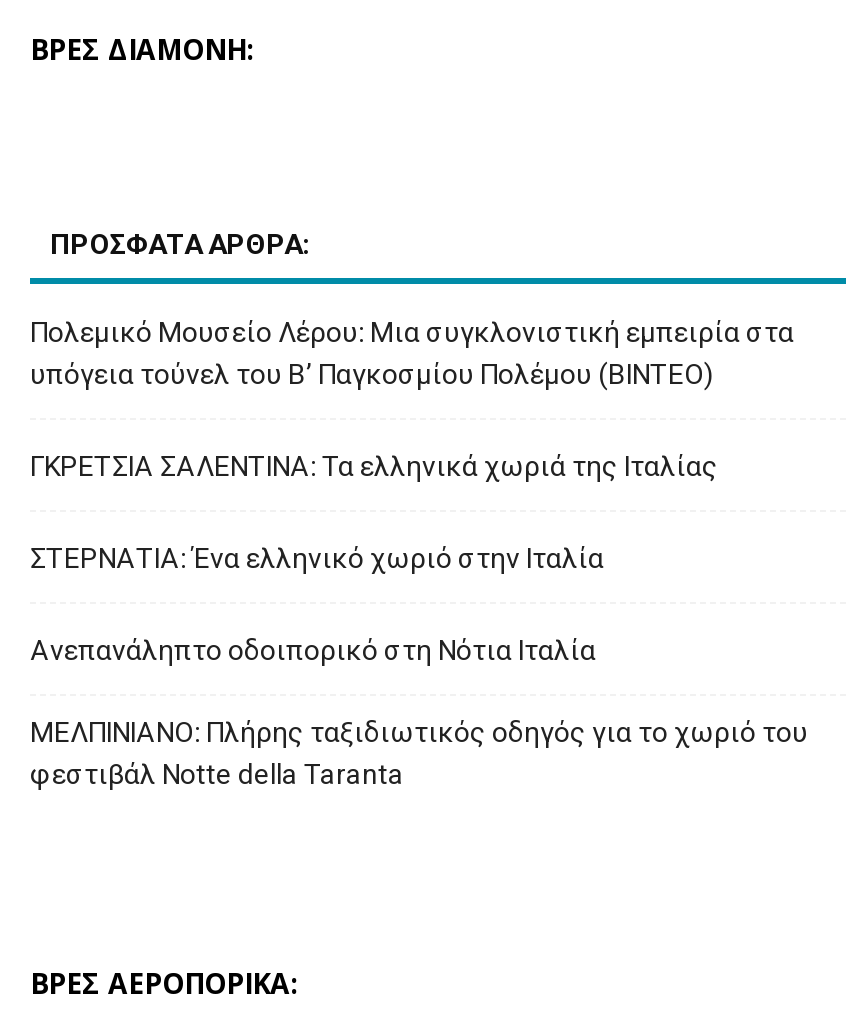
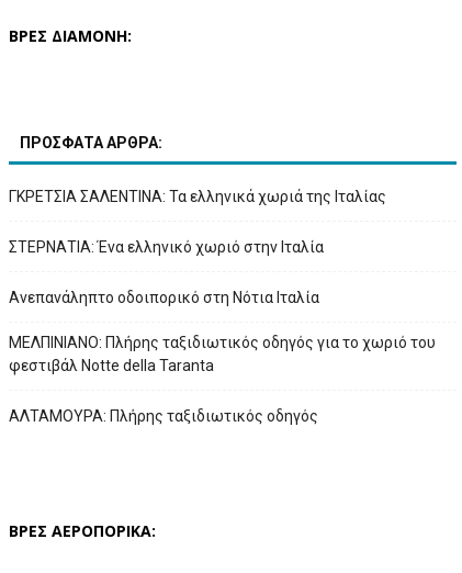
[30,315,794,389] Πολεμικό Μουσείο Λέρου: Μια συγκλονιστική εμπειρία στα | υπόγεια τούνελ του Β’ Παγκοσμίου Πολέμου (ΒΙΝΤΕΟ) -> none
moved [30,449,808,789] -> [9,187,436,374]: ΓΚΡΕΤΣΙΑ ΣΑΛΕΝΤΙΝΑ: Τα ελληνικά χωριά της Ιταλίας | ΣΤΕΡΝΑΤΙΑ: Ένα ελληνικό χωριό στην Ιταλία | Ανεπανάληπτο οδοιπορικό στη Νότια Ιταλία | ΜΕΛΠΙΝΙΑΝΟ: Πλήρης ταξιδιωτικός οδηγός για το χωριό του | φεστιβάλ Notte della Taranta
none -> [9,407,318,424] ΑΛΤΑΜΟΥΡΑ: Πλήρης ταξιδιωτικός οδηγός

